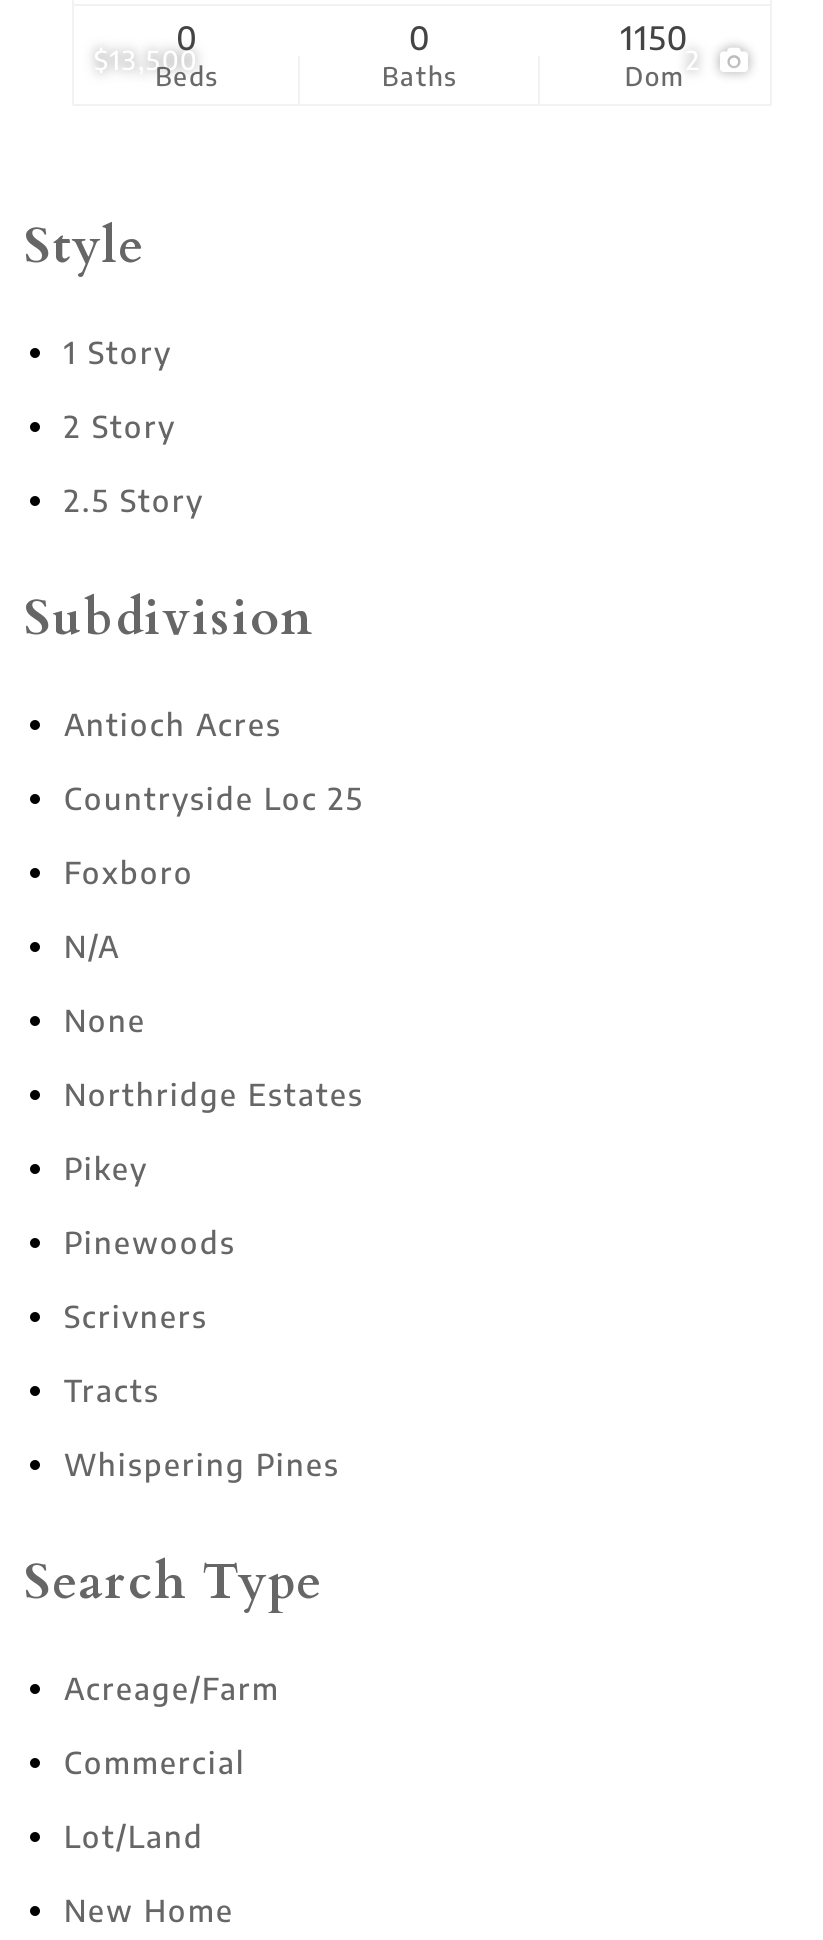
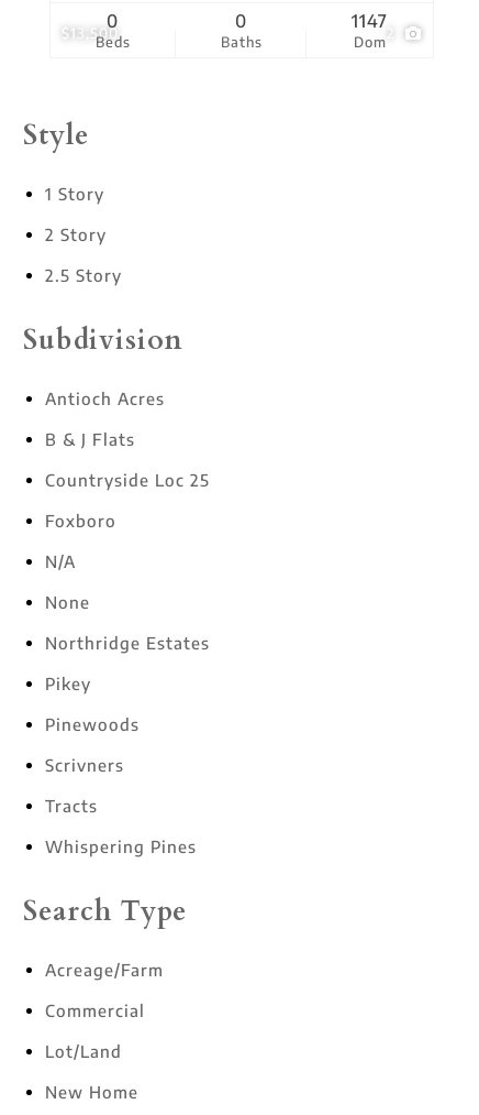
[621,18,689,58] 1150 -> [352,10,388,32] 1147
none -> [45,429,135,449] B & J Flats

